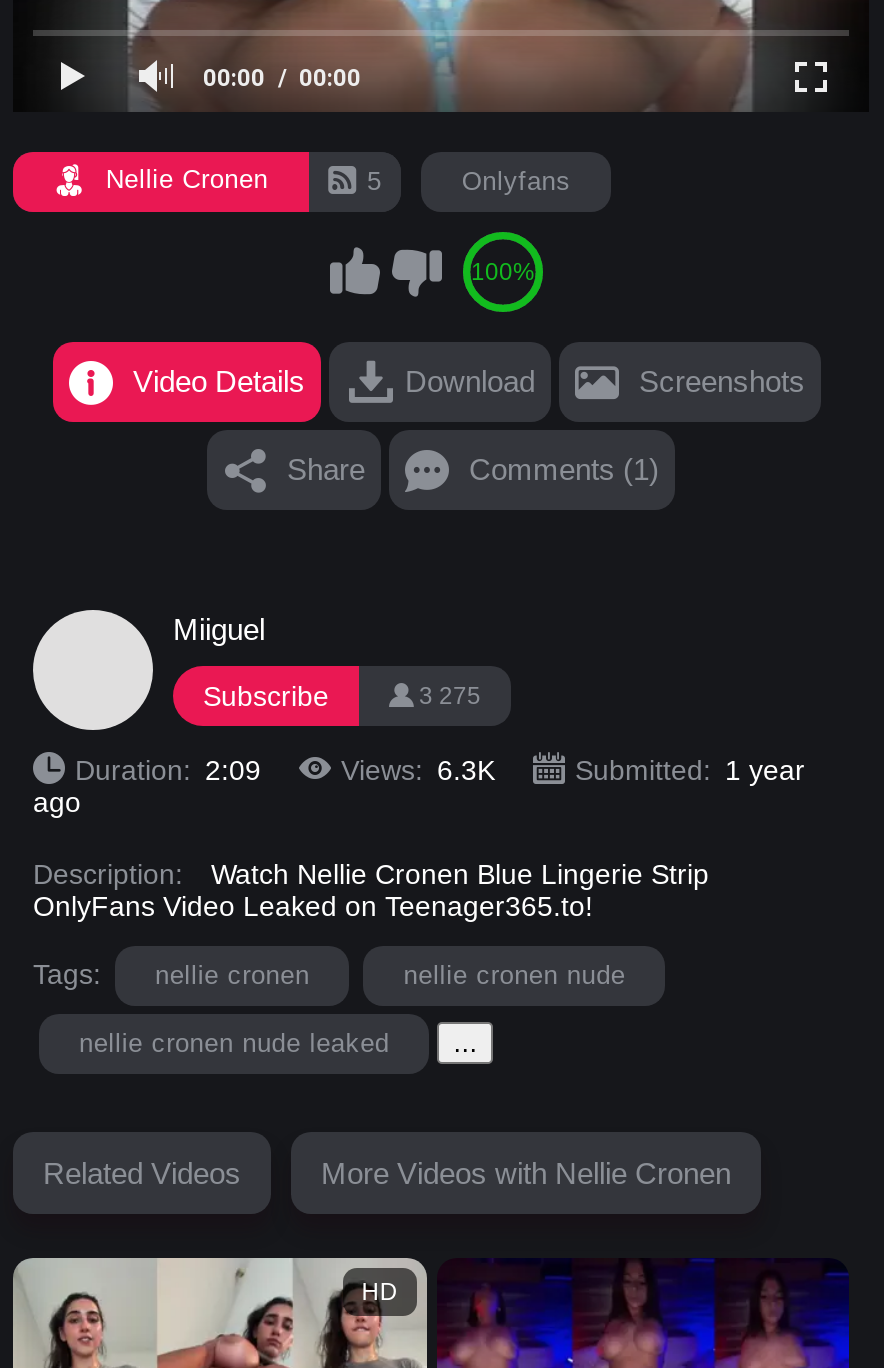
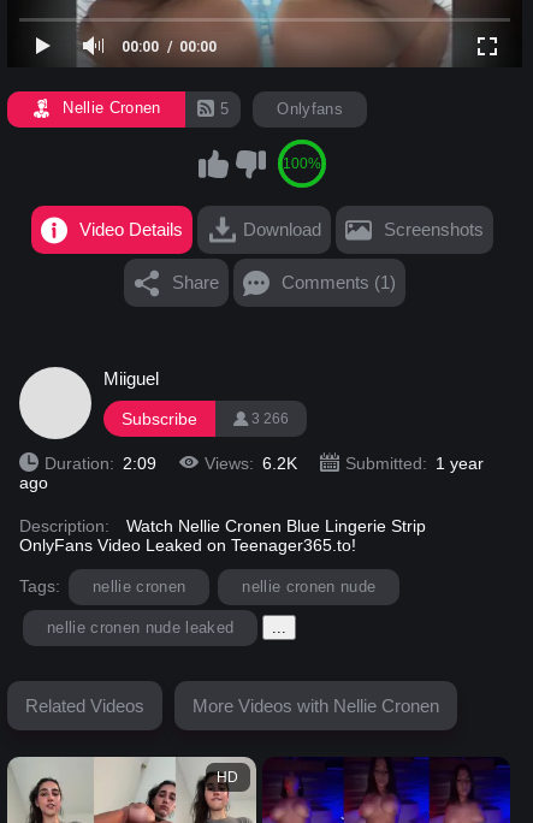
[419,682,481,710] 3 275 -> [251,410,289,427] 3 266
[341,753,495,785] Views: 6.3K -> [205,453,297,472] Views: 6.2K

